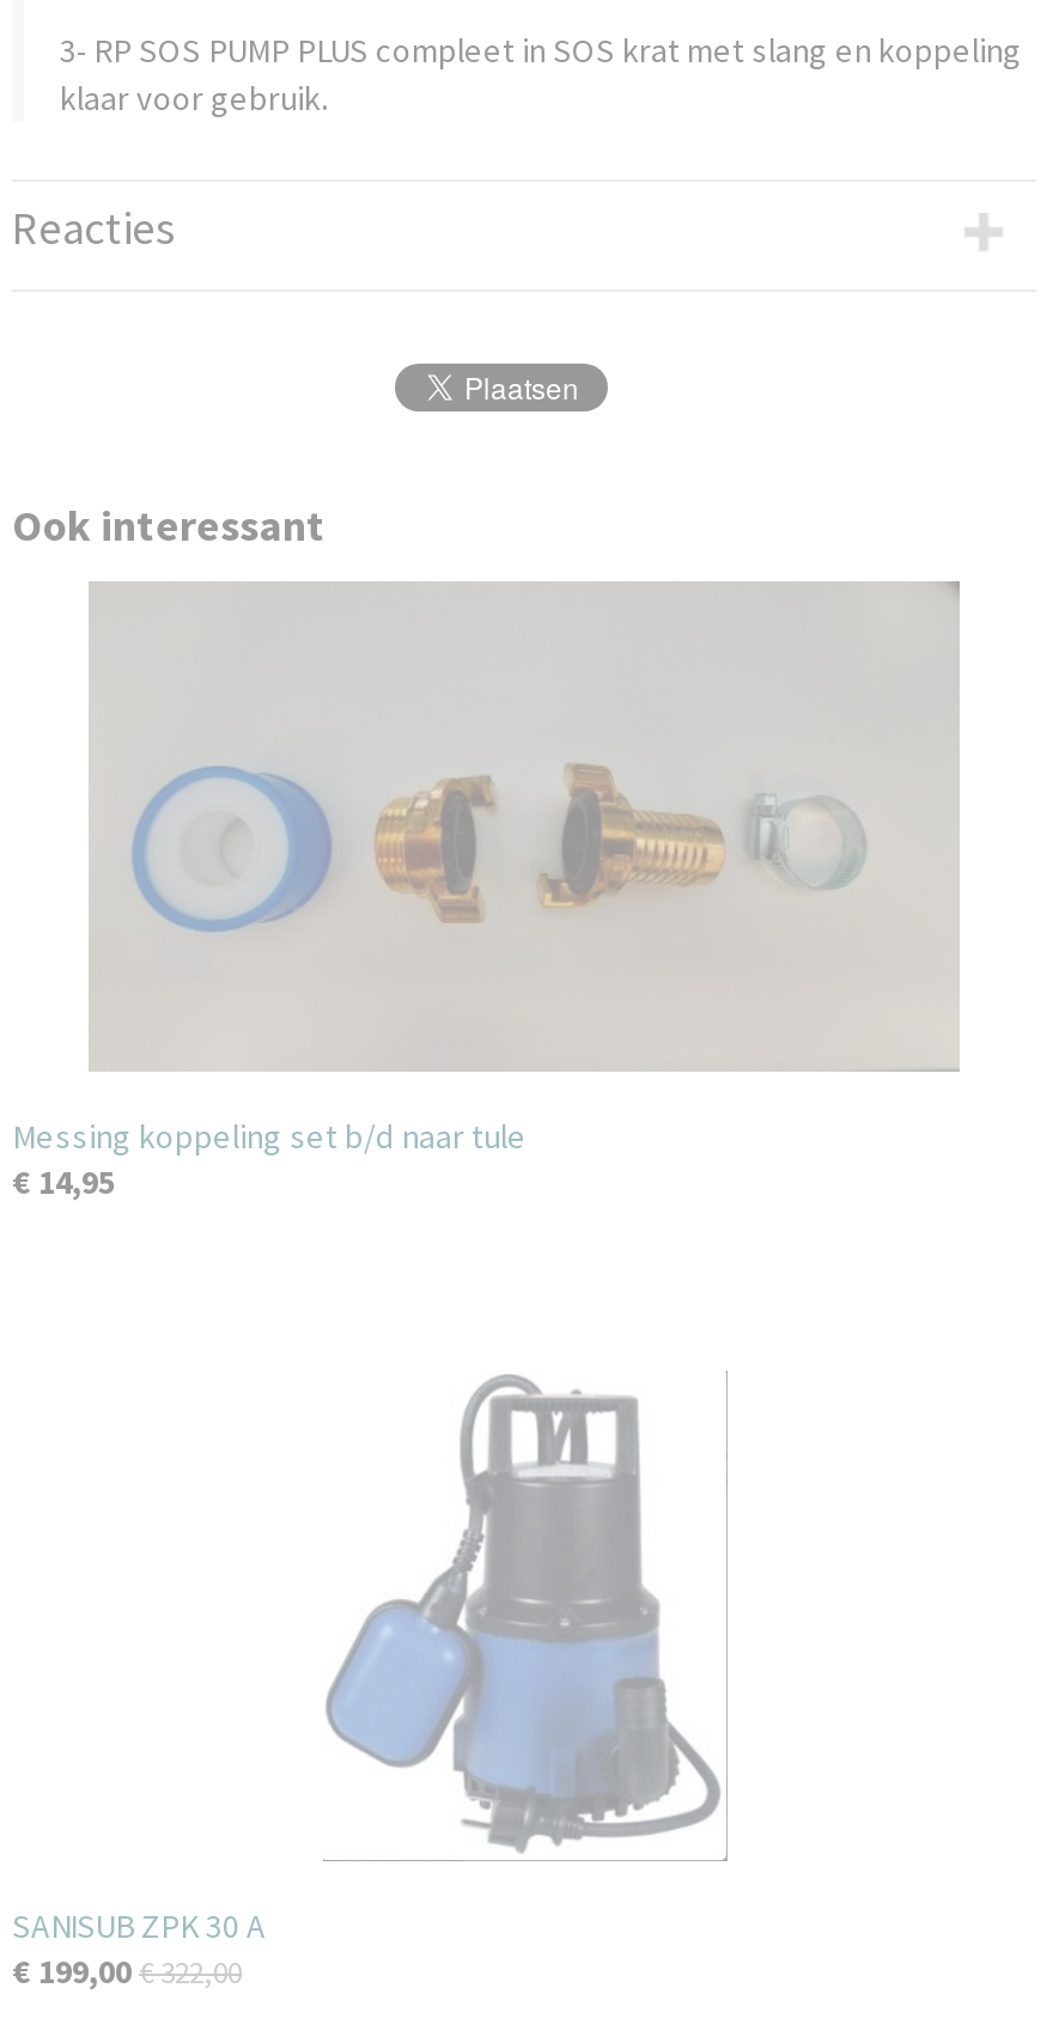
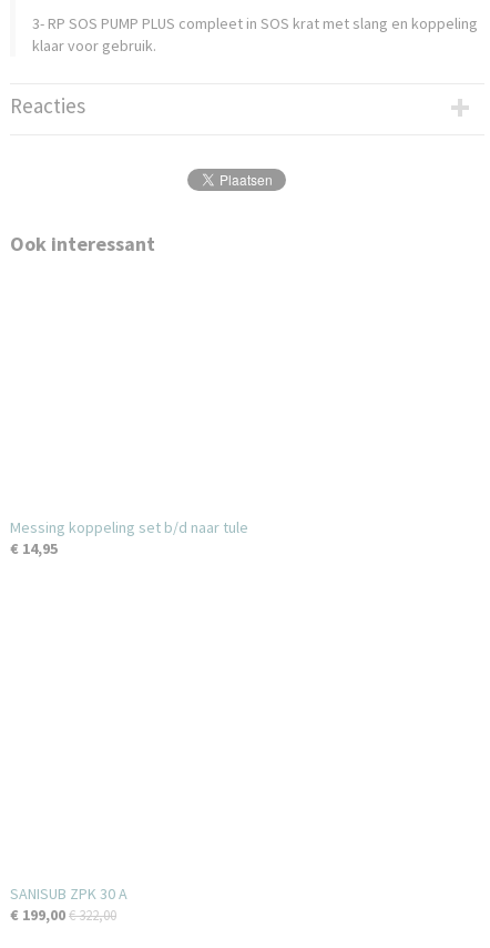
[86,579,962,1074] [image] -> none
[323,1371,730,1864] [image] -> none

